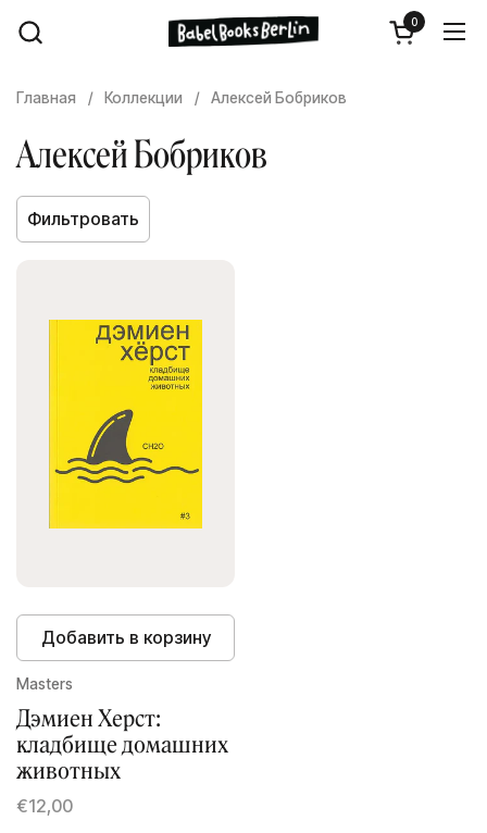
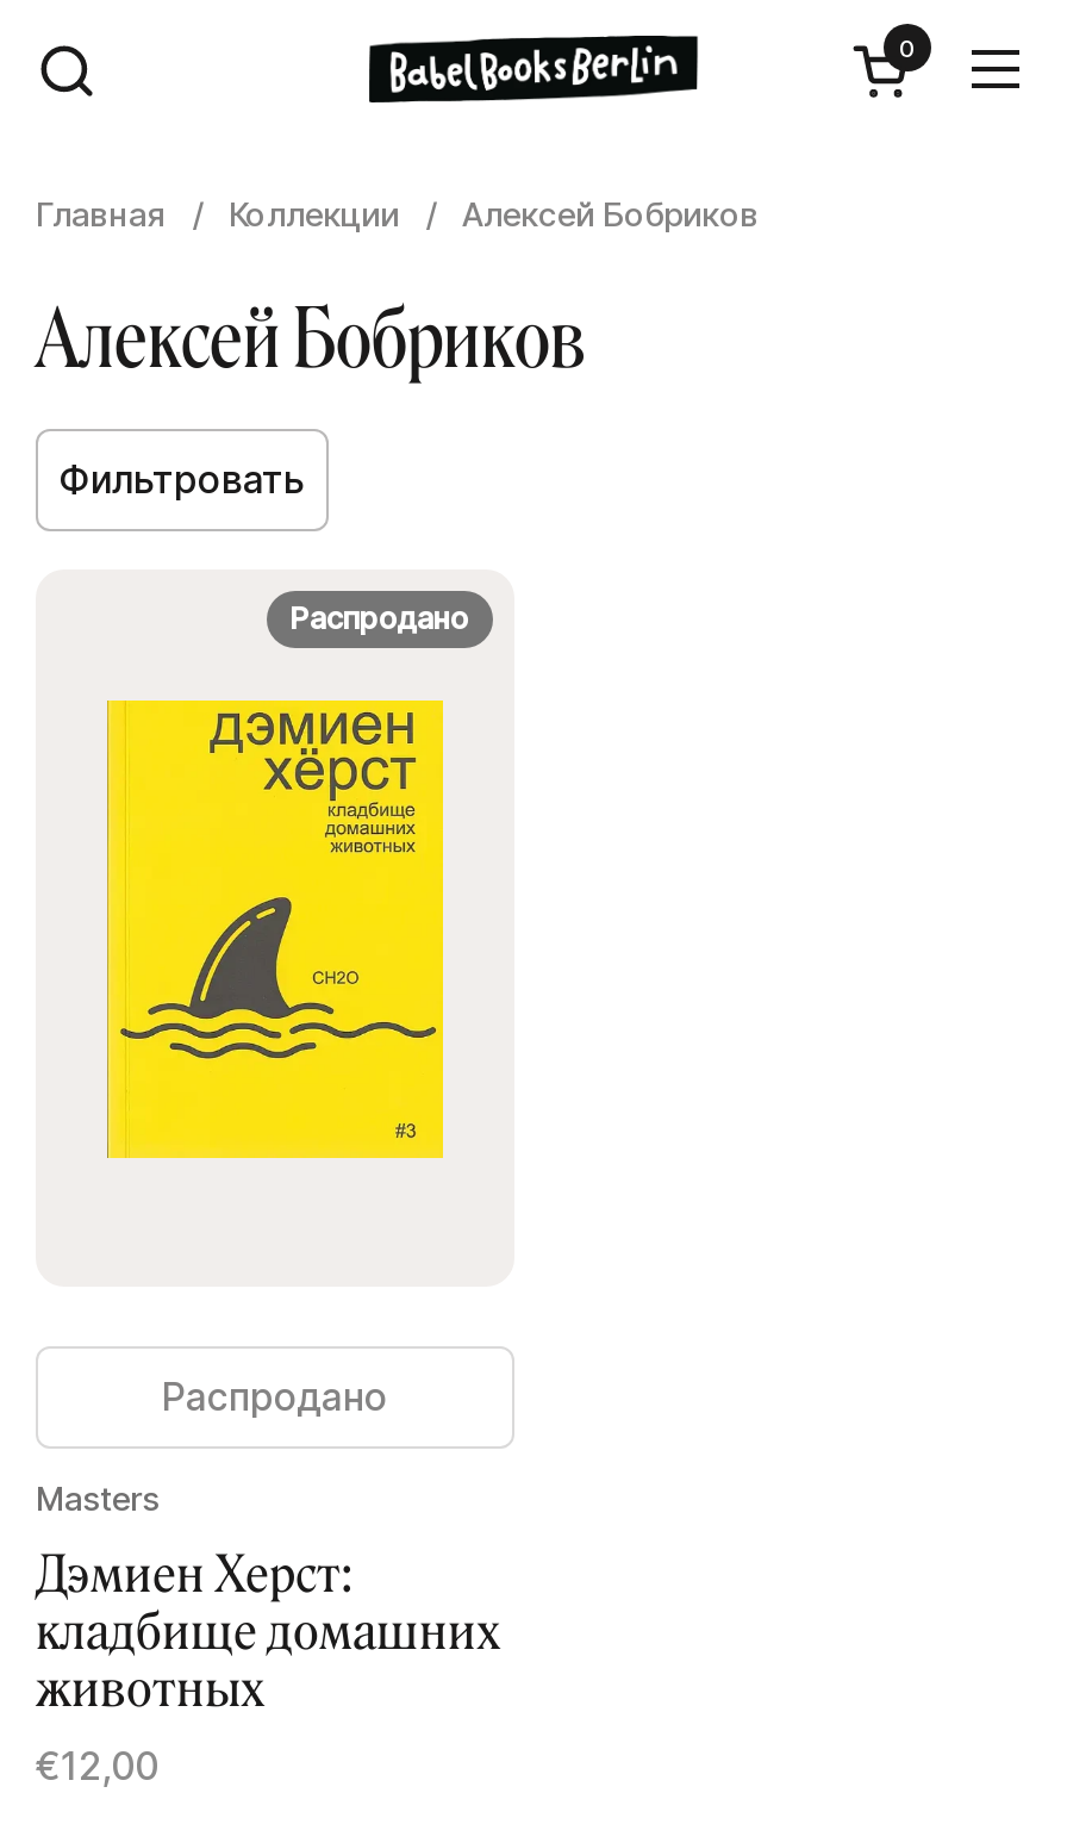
none -> [291,600,469,636] Распродано
[41,628,210,649] Добавить в корзину -> [162,1376,388,1421] Распродано

